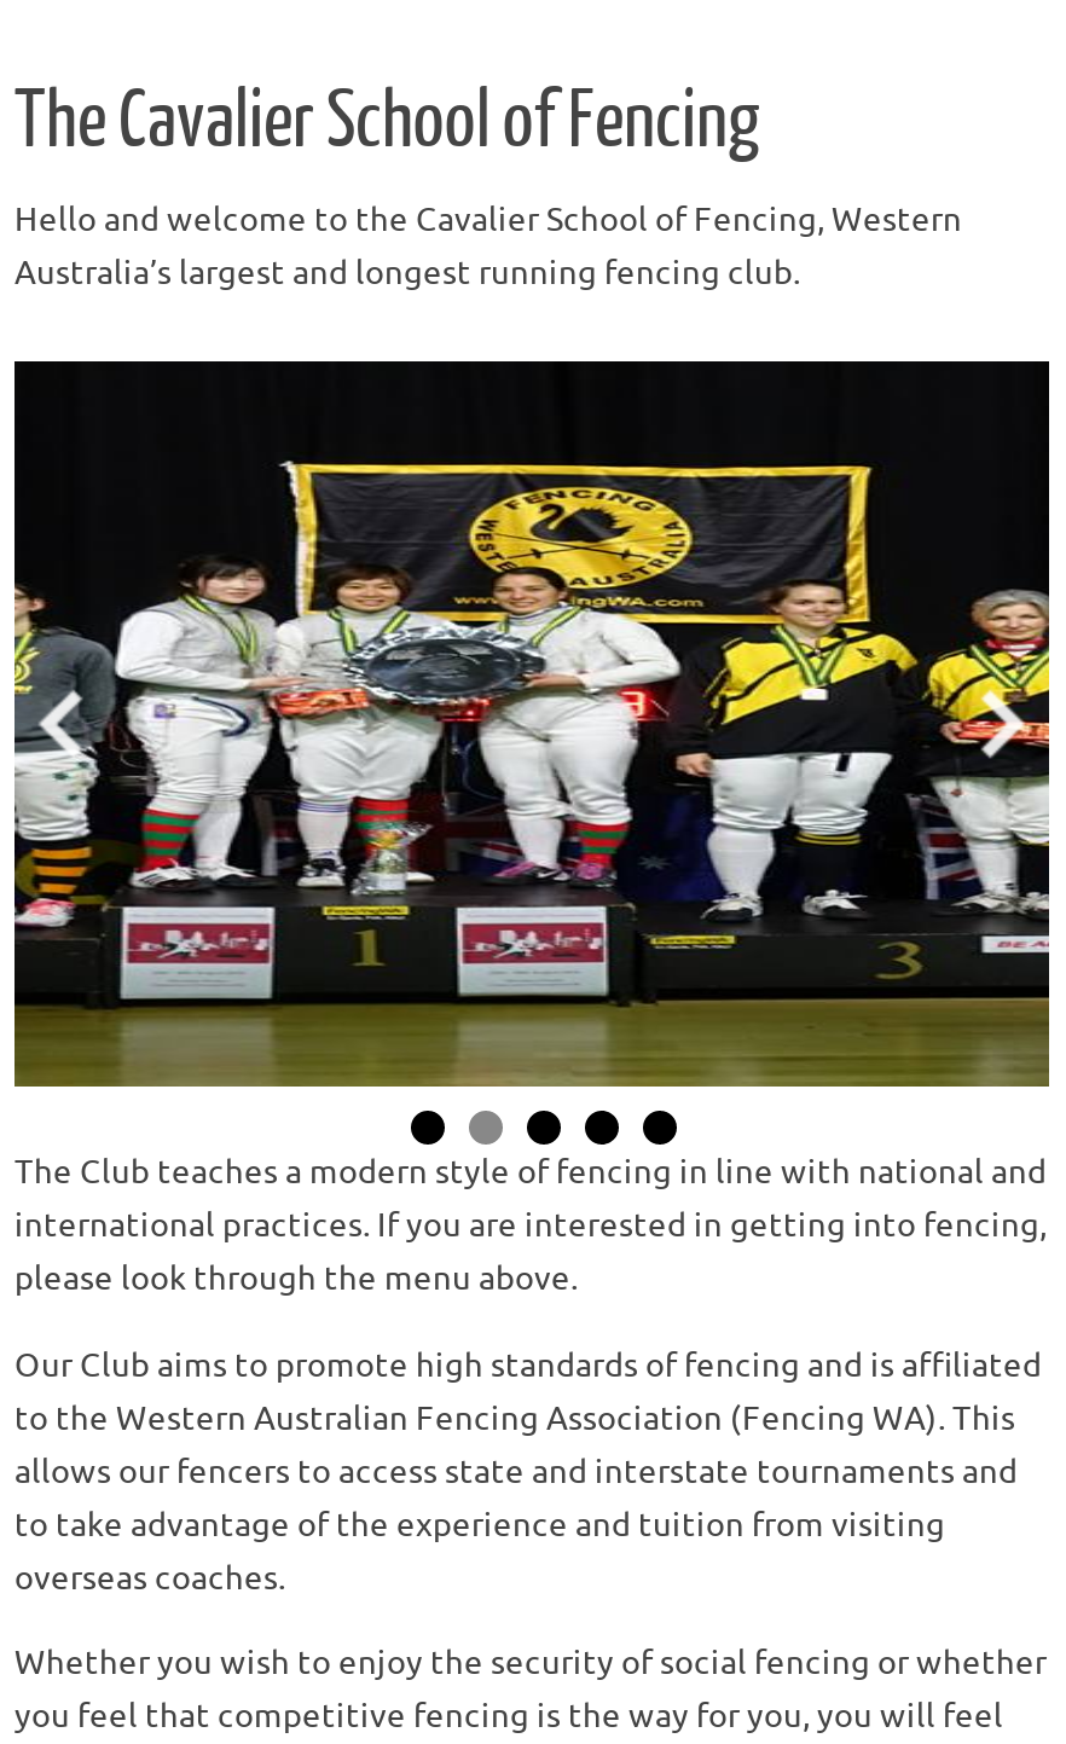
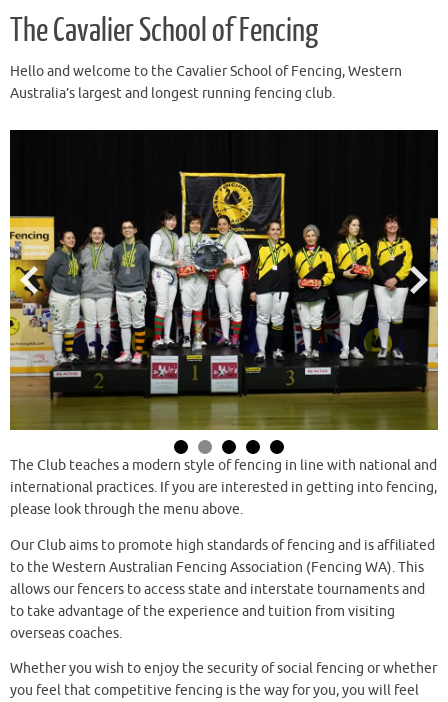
[12,458,1051,1087] [image] -> [9,171,439,429] [image]

